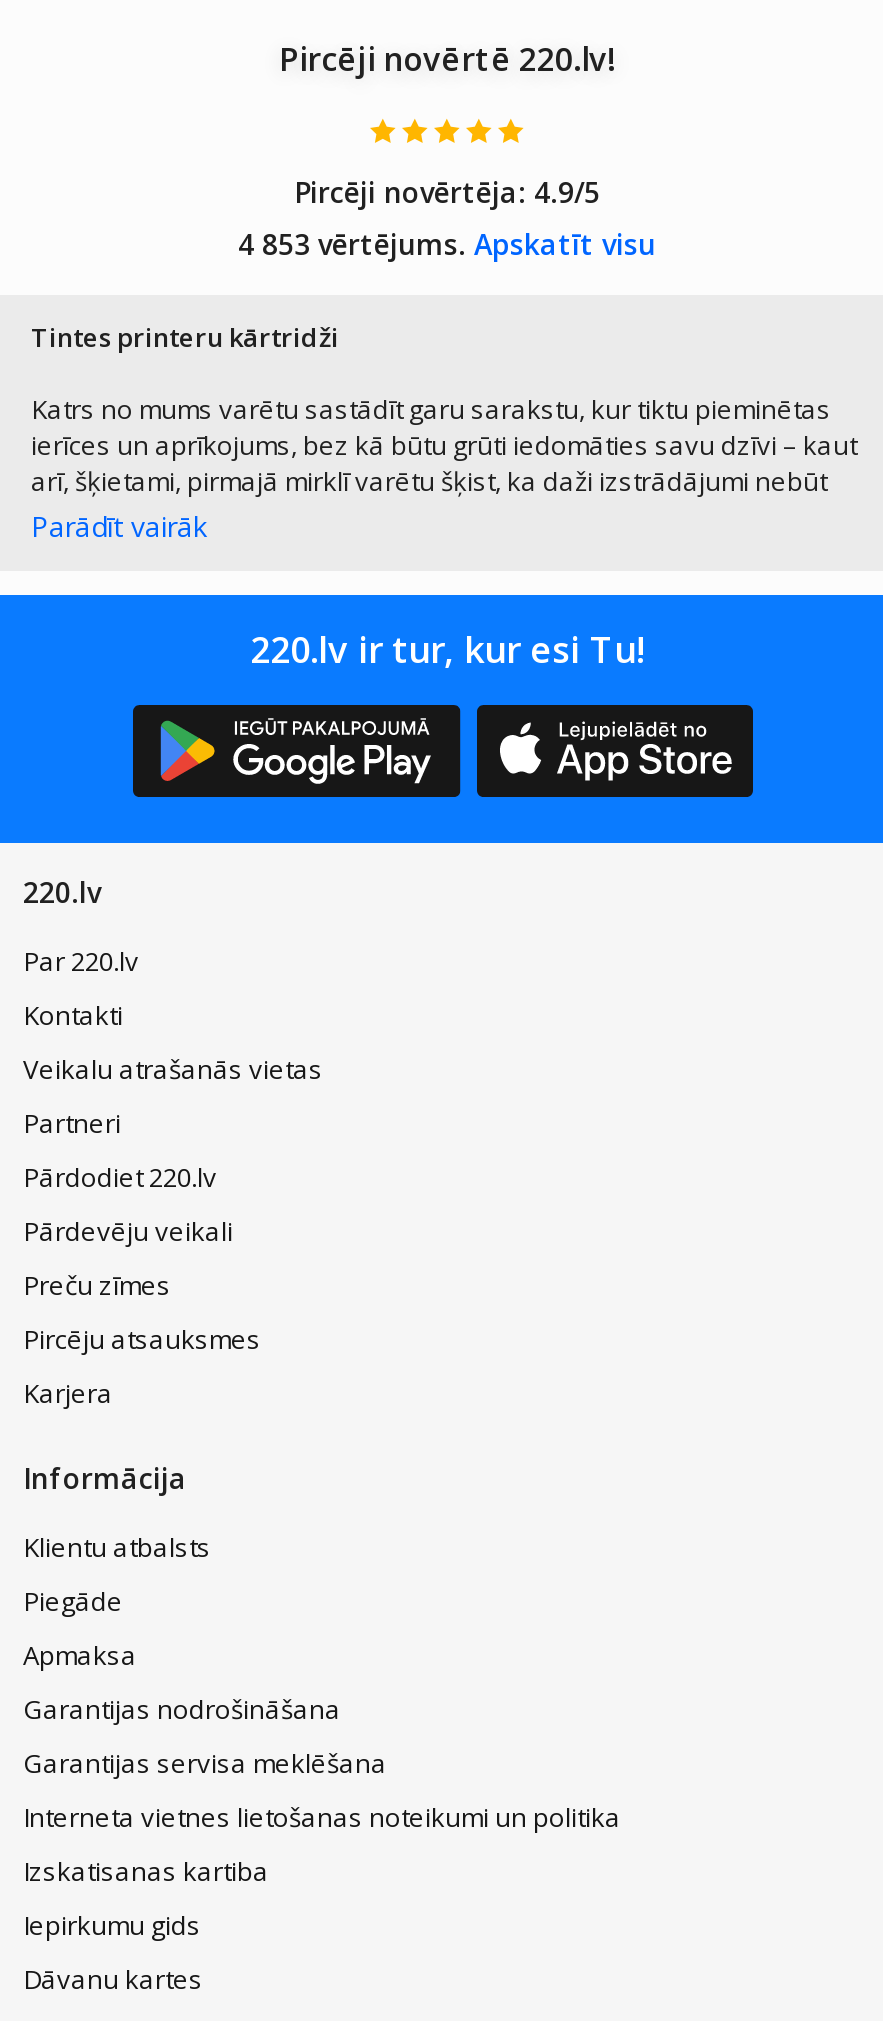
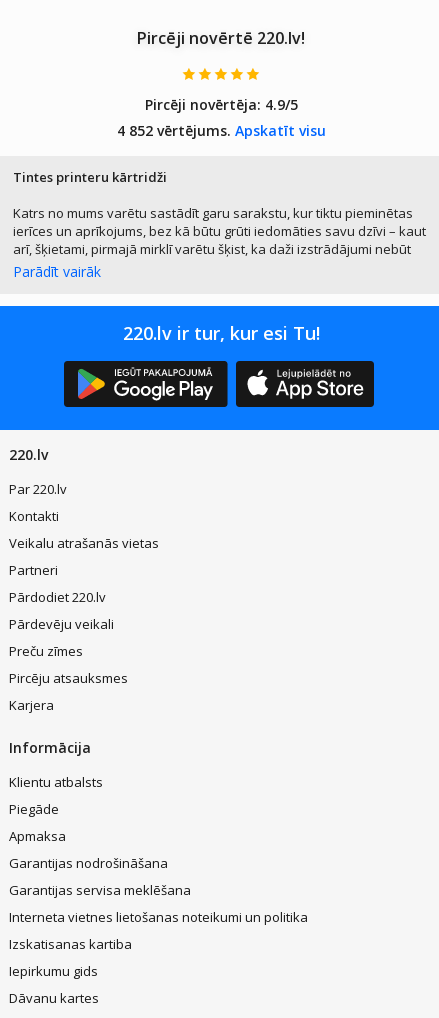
[238,226,656,264] 4 853 vērtējums. Apskatīt visu -> [116,121,325,140] 4 852 vērtējums. Apskatīt visu

